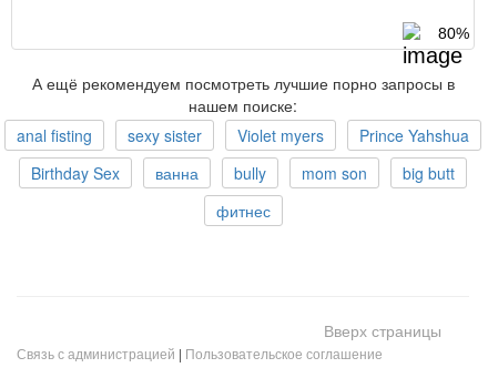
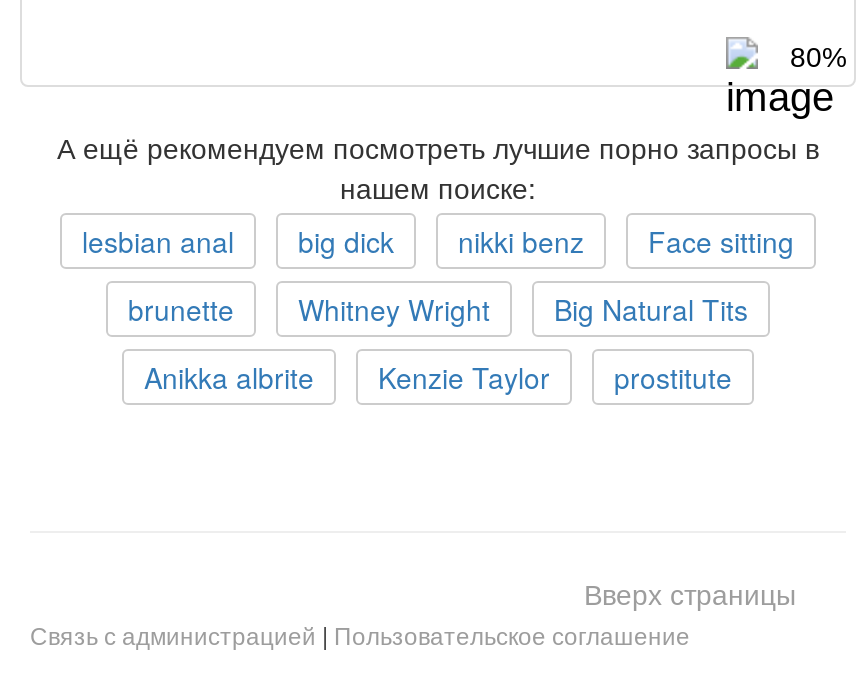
[17,124,469,147] anal fisting | sexy sister | Violet myers | Prince Yahshua -> [82,222,794,262] lesbian anal | big dick | nikki benz | Face sitting
[31,162,455,184] Birthday Sex | ванна | bully | mom son | big butt -> [128,290,748,330] brunette | Whitney Wright | Big Natural Tits
[216,200,270,222] фитнес -> [144,358,732,398] Anikka albrite | Kenzie Taylor | prostitute

